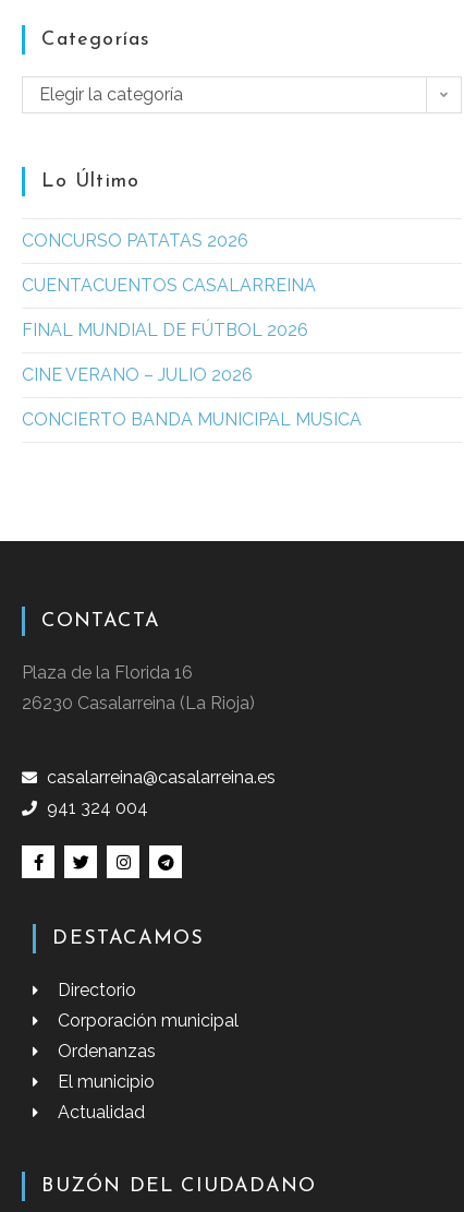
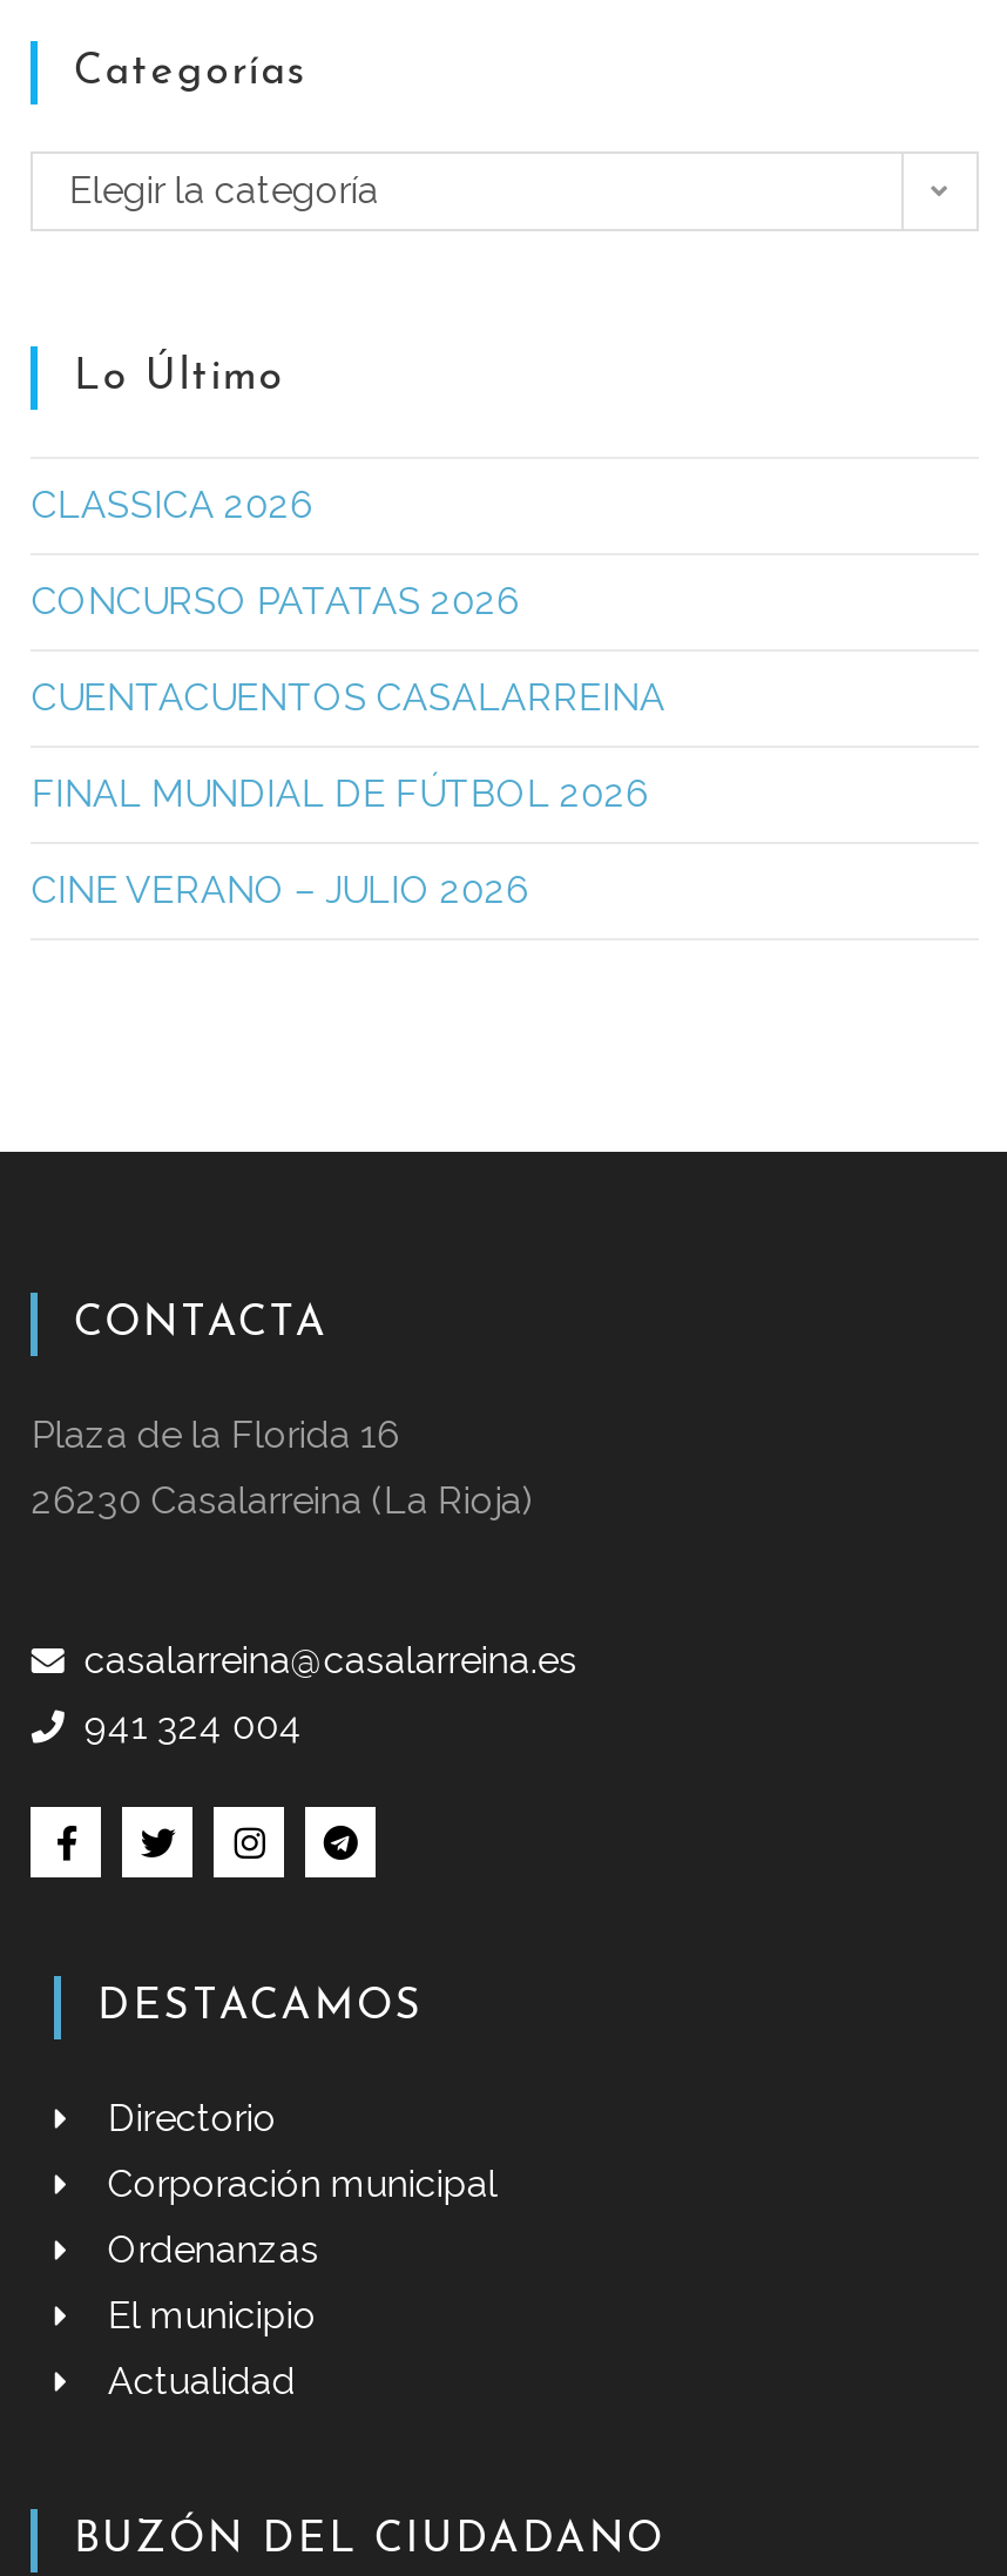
none -> [31,483,313,528] CLASSICA 2026
moved [22,230,316,385] -> [31,579,665,913]: CONCURSO PATATAS 2026 | CUENTACUENTOS CASALARREINA | FINAL MUNDIAL DE FÚTBOL 2026 | CINE VERANO – JULIO 2026
[22,409,362,430] CONCIERTO BANDA MUNICIPAL MUSICA -> none

